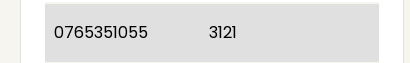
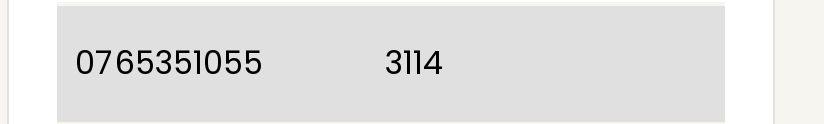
[209,21,237,44] 3121 -> [385,40,445,86] 3114

